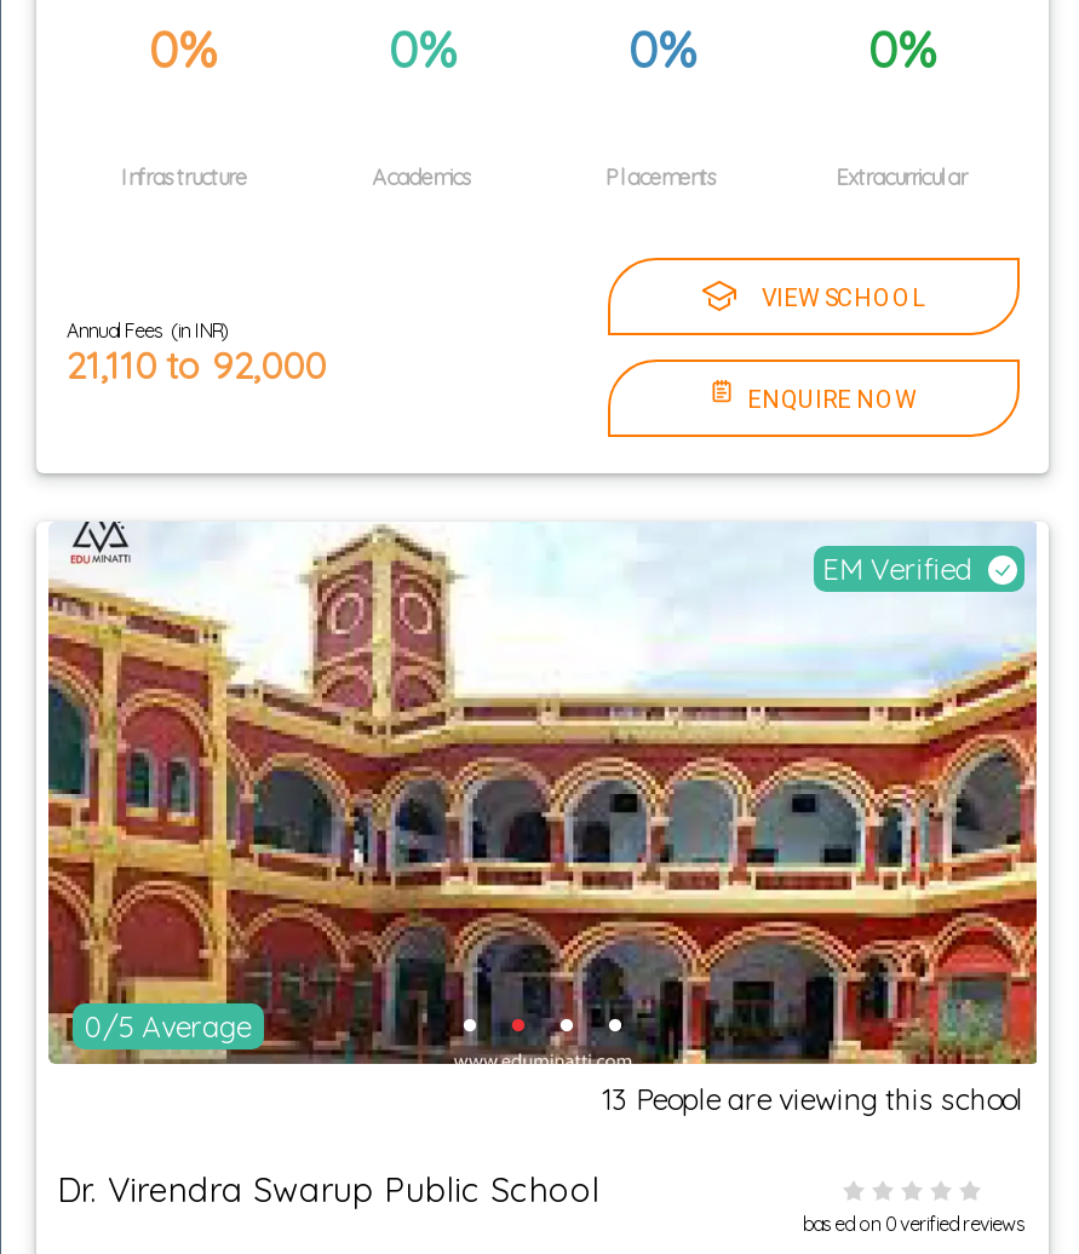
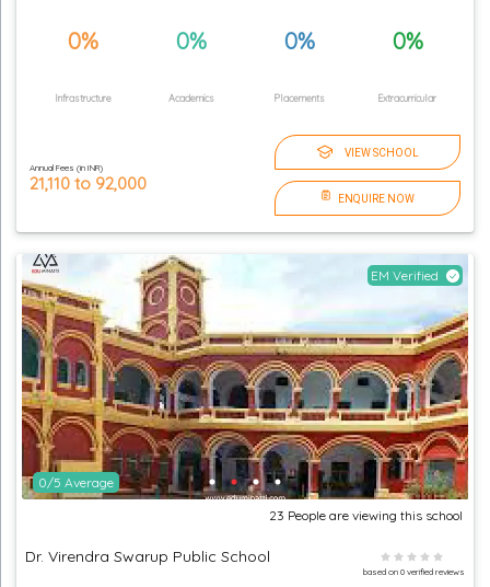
[602,1082,1023,1118] 13 People are viewing this school -> [269,507,462,524] 23 People are viewing this school

